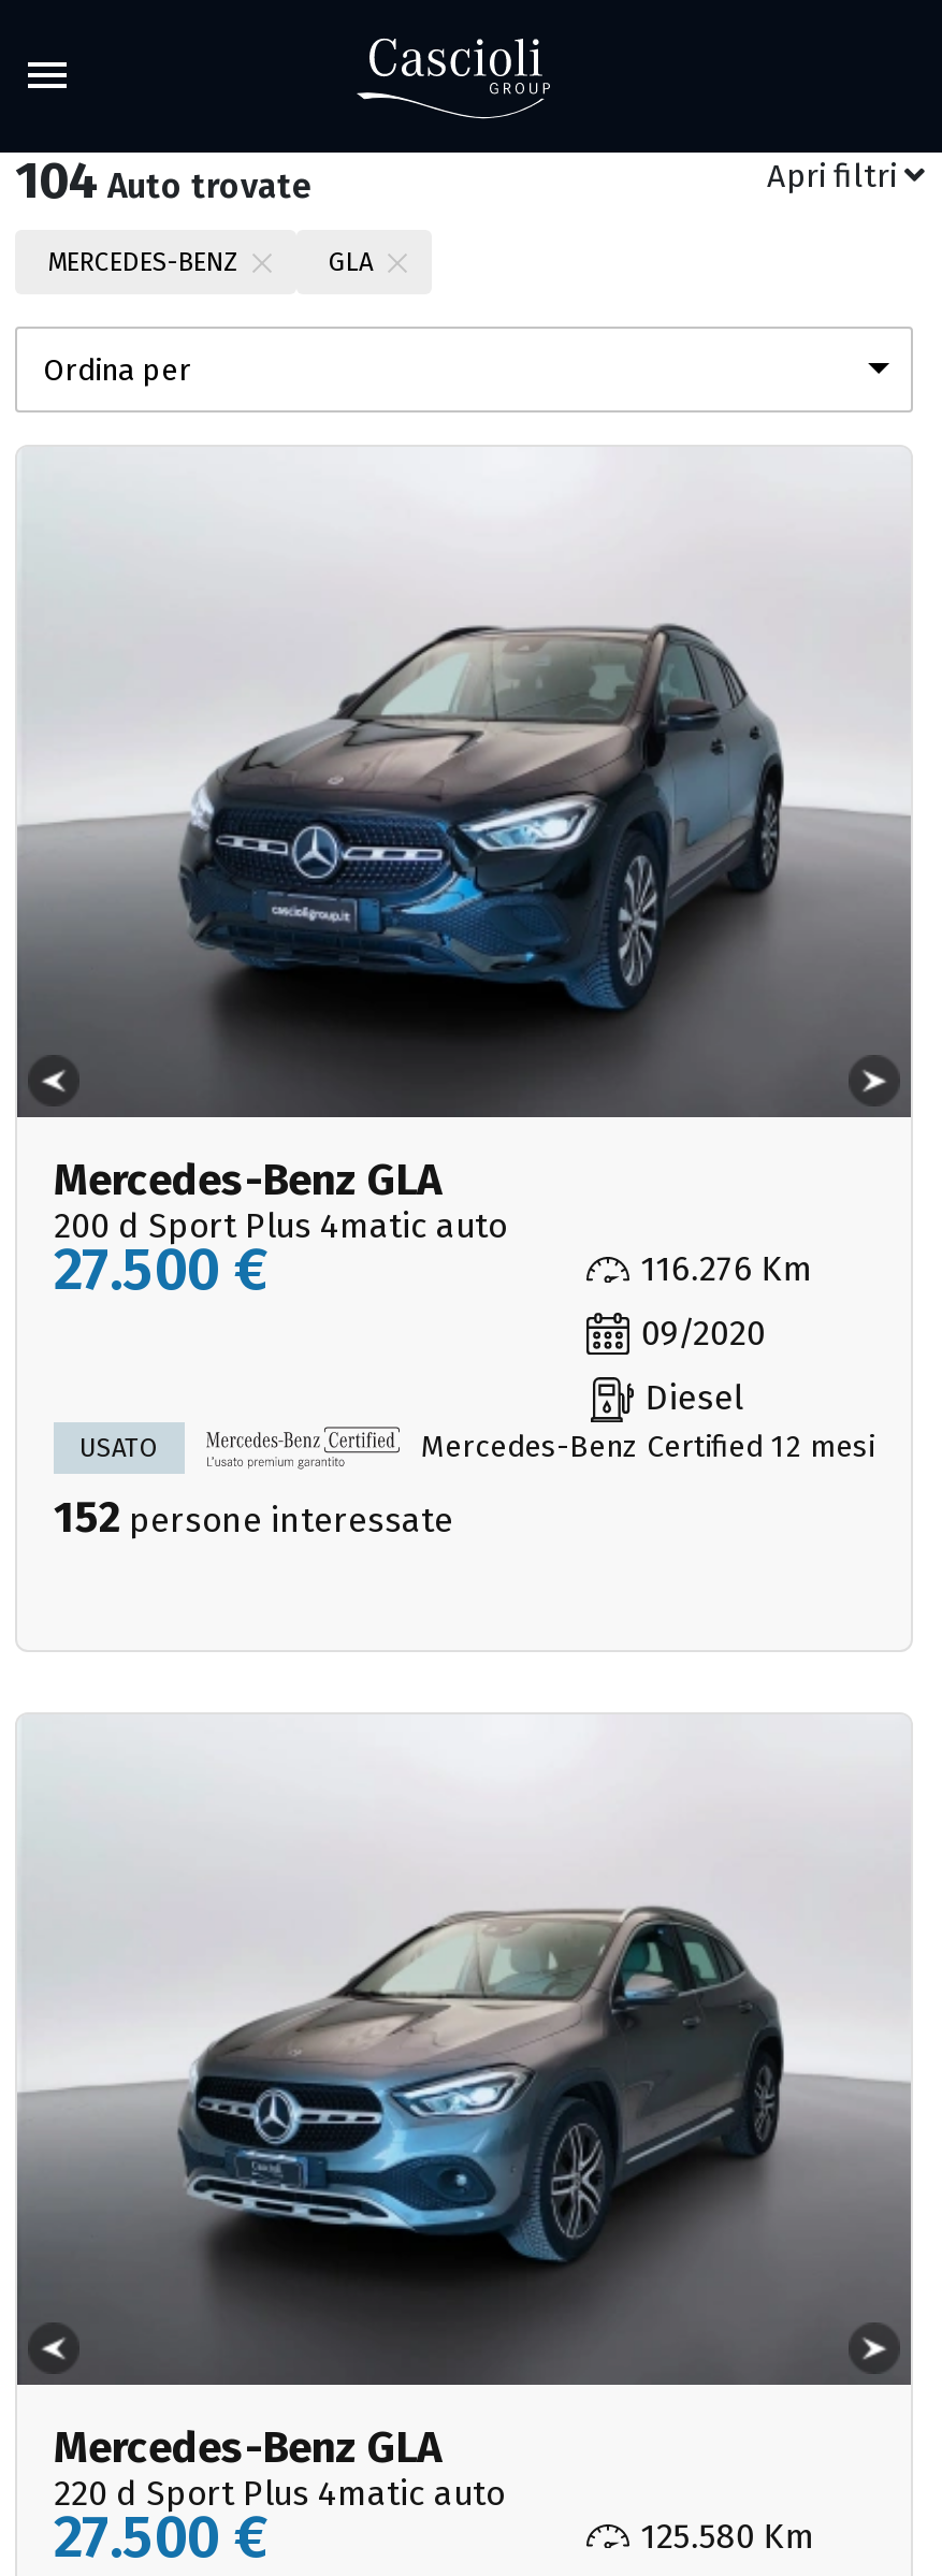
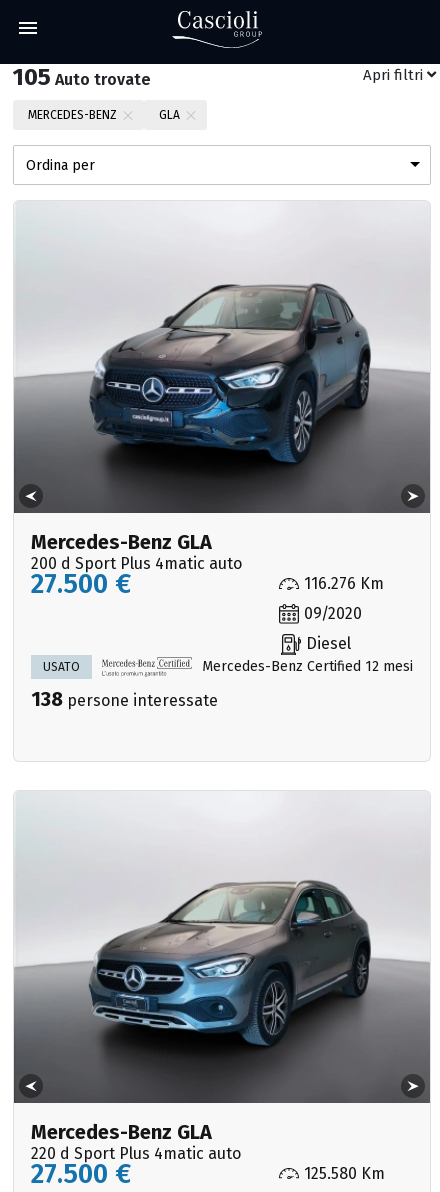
[15,150,314,211] 104Auto trovate -> [13,63,151,91] 105Auto trovate
[54,1490,453,1542] 152 persone interessate -> [31,687,218,711] 138 persone interessate

